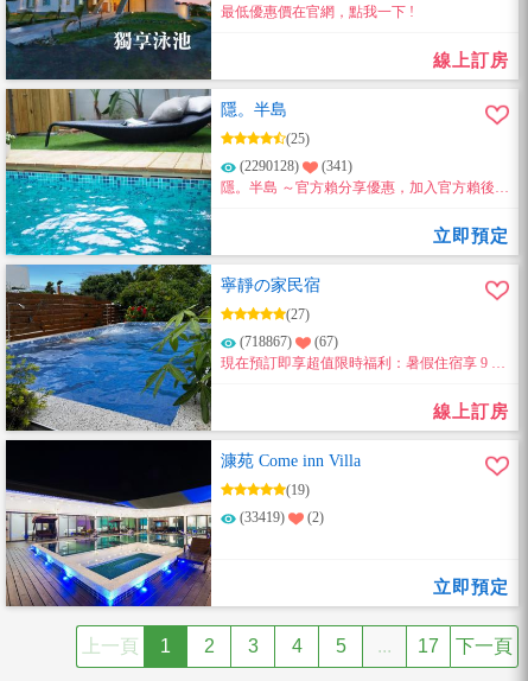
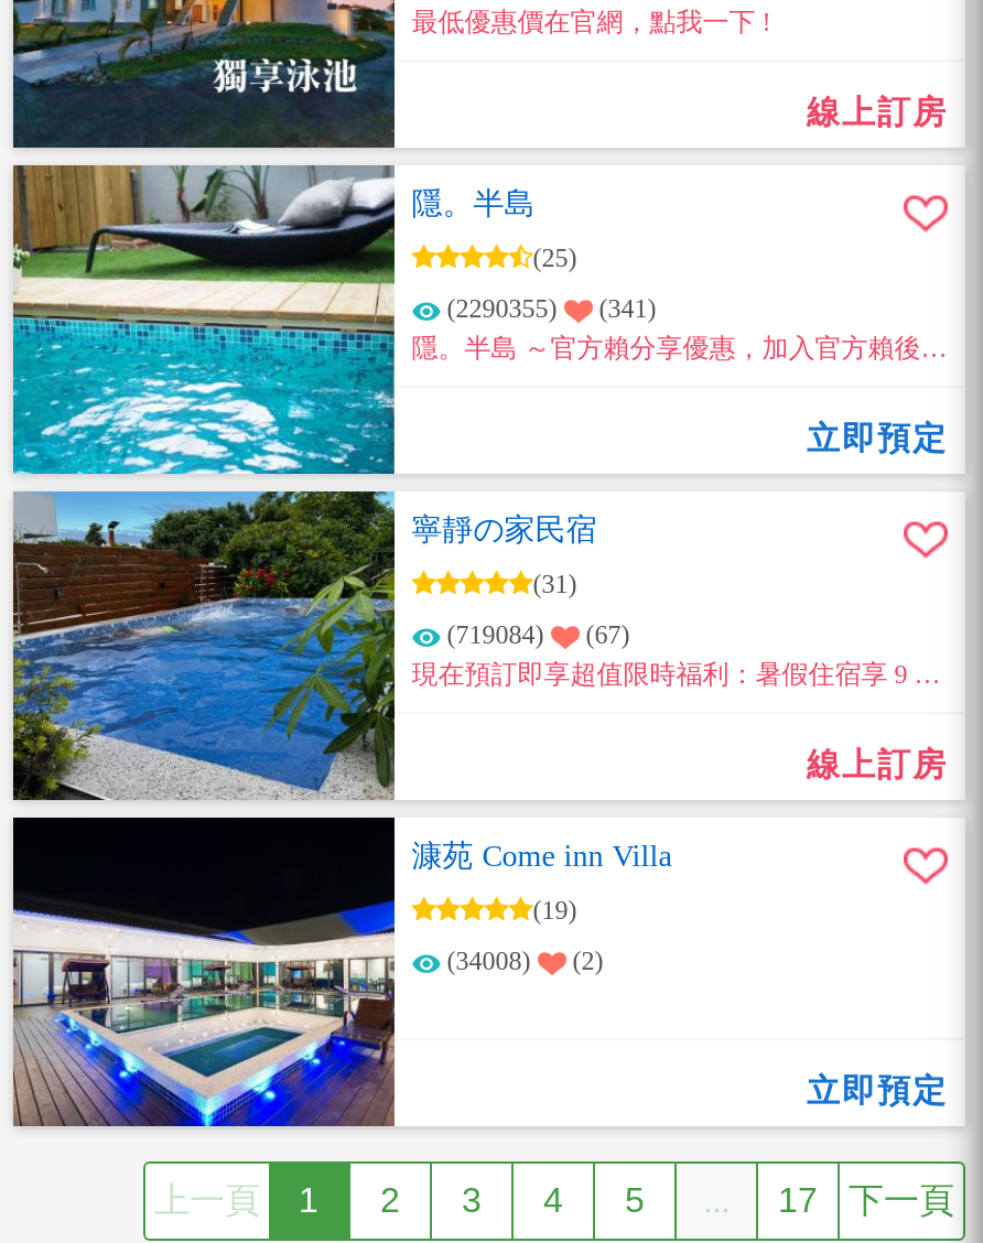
[239,158,352,175] (2290128) (341) -> [447,293,656,324] (2290355) (341)
[286,306,309,323] (27) -> [533,569,577,600] (31)
[239,334,338,350] (718867) (67) -> [447,620,630,650] (719084) (67)
[239,509,324,526] (33419) (2) -> [447,946,603,977] (34008) (2)

